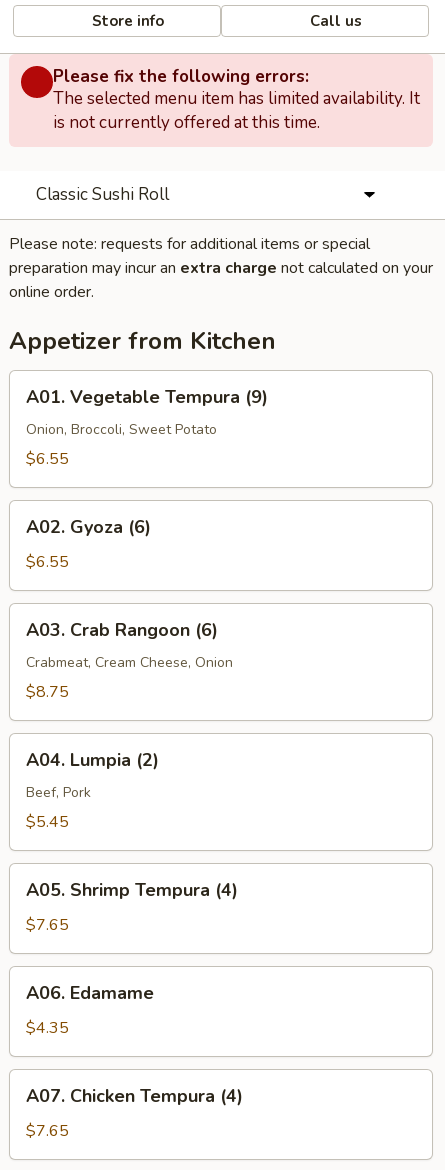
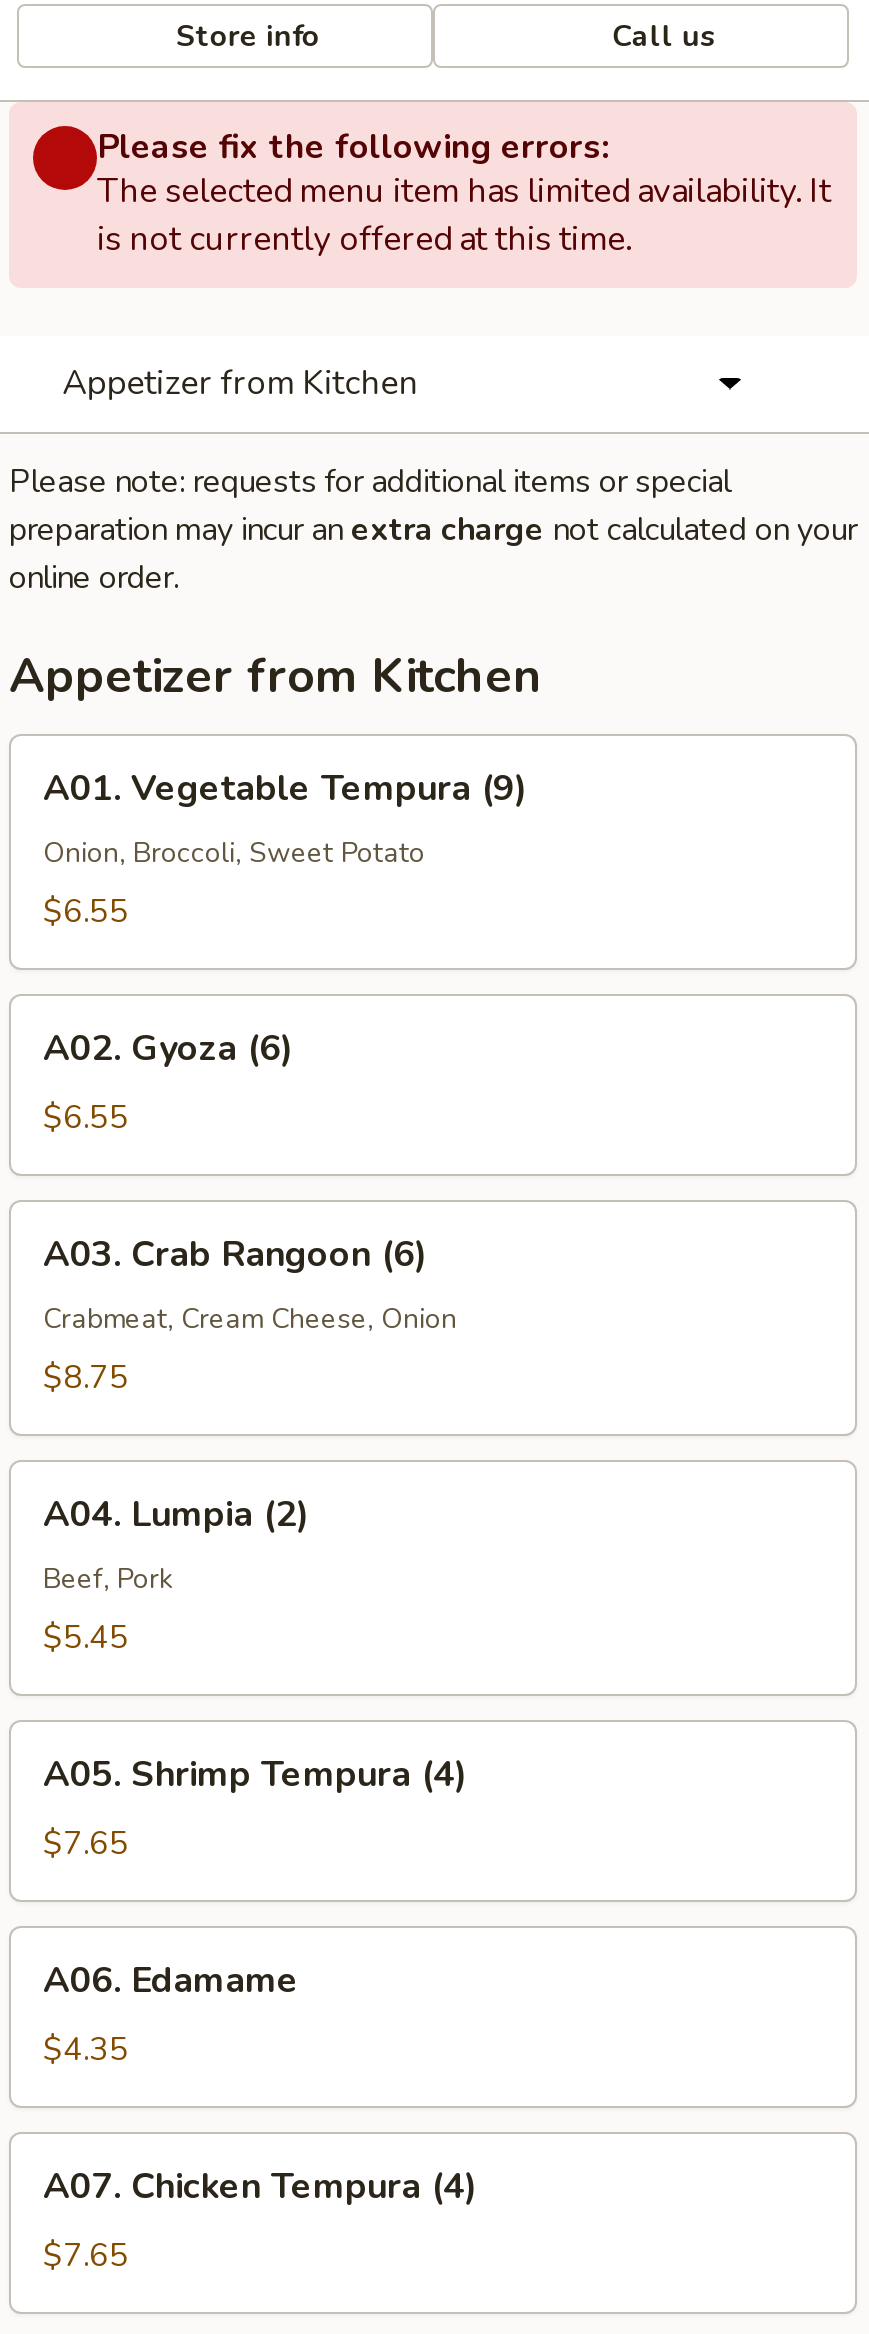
[36,183,169,206] Classic Sushi Roll -> [62,360,418,406] Appetizer from Kitchen

